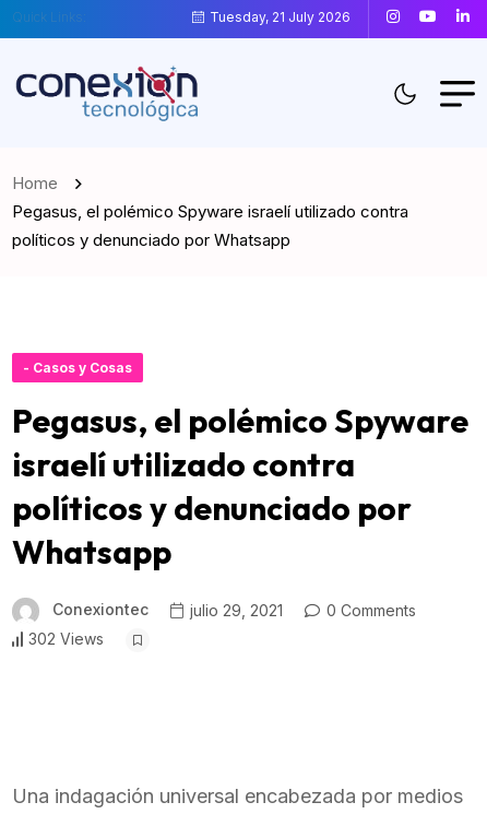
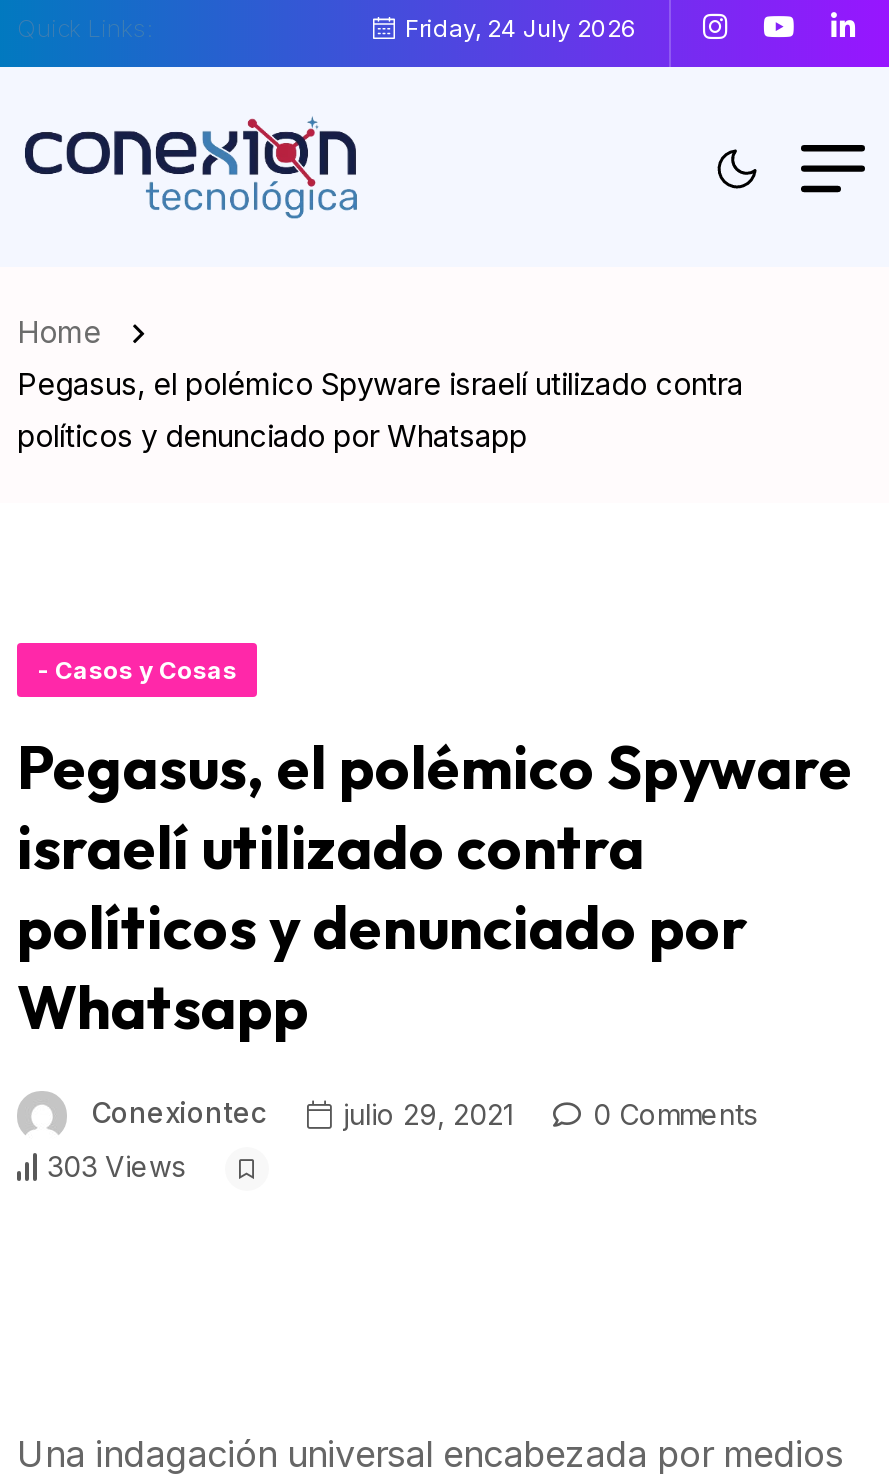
[206,8,351,25] Tuesday, 21 July 2026 -> [399,12,637,42] Friday, 24 July 2026
[28,630,104,648] 302 Views -> [47,1150,185,1184] 303 Views

